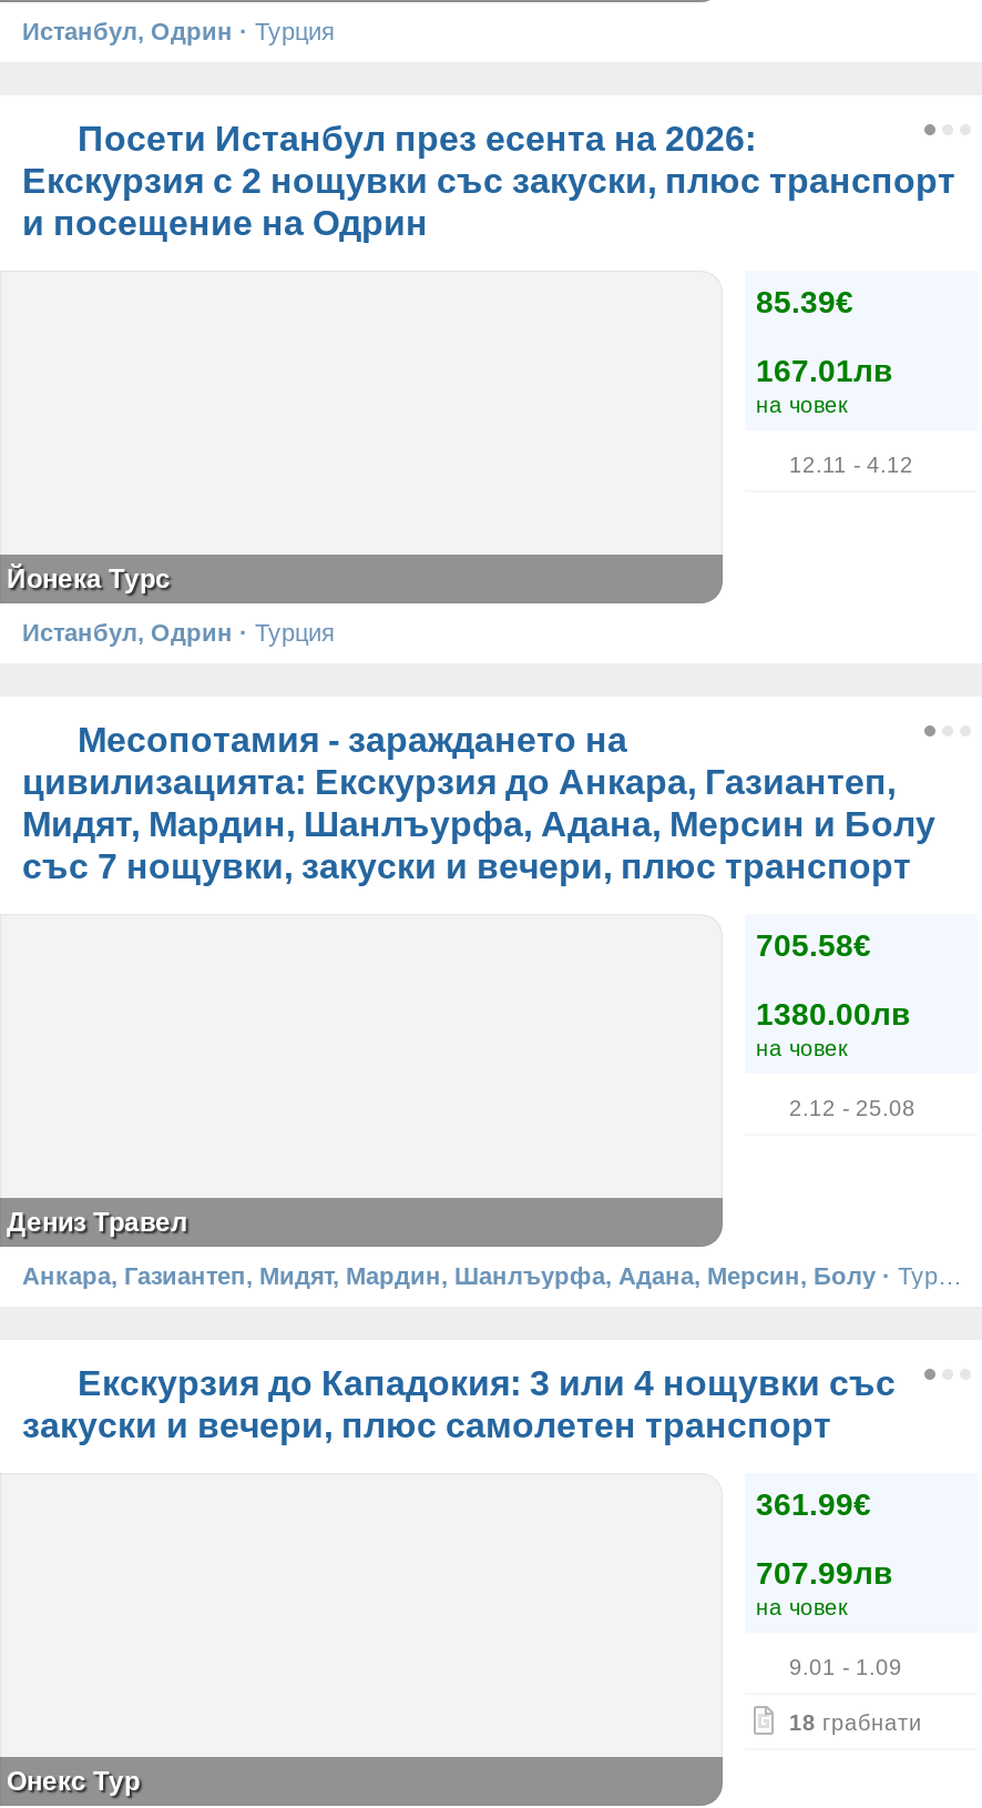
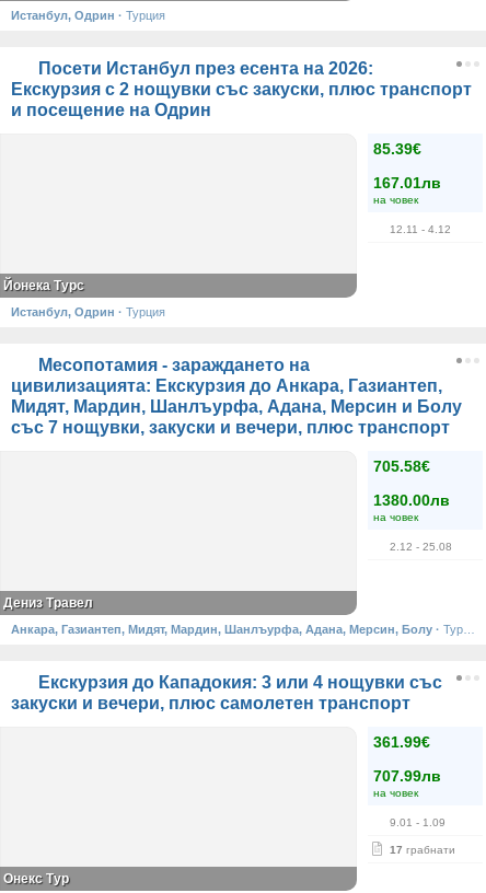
[789,1710,922,1735] 18 грабнати -> [390,844,455,856] 17 грабнати

